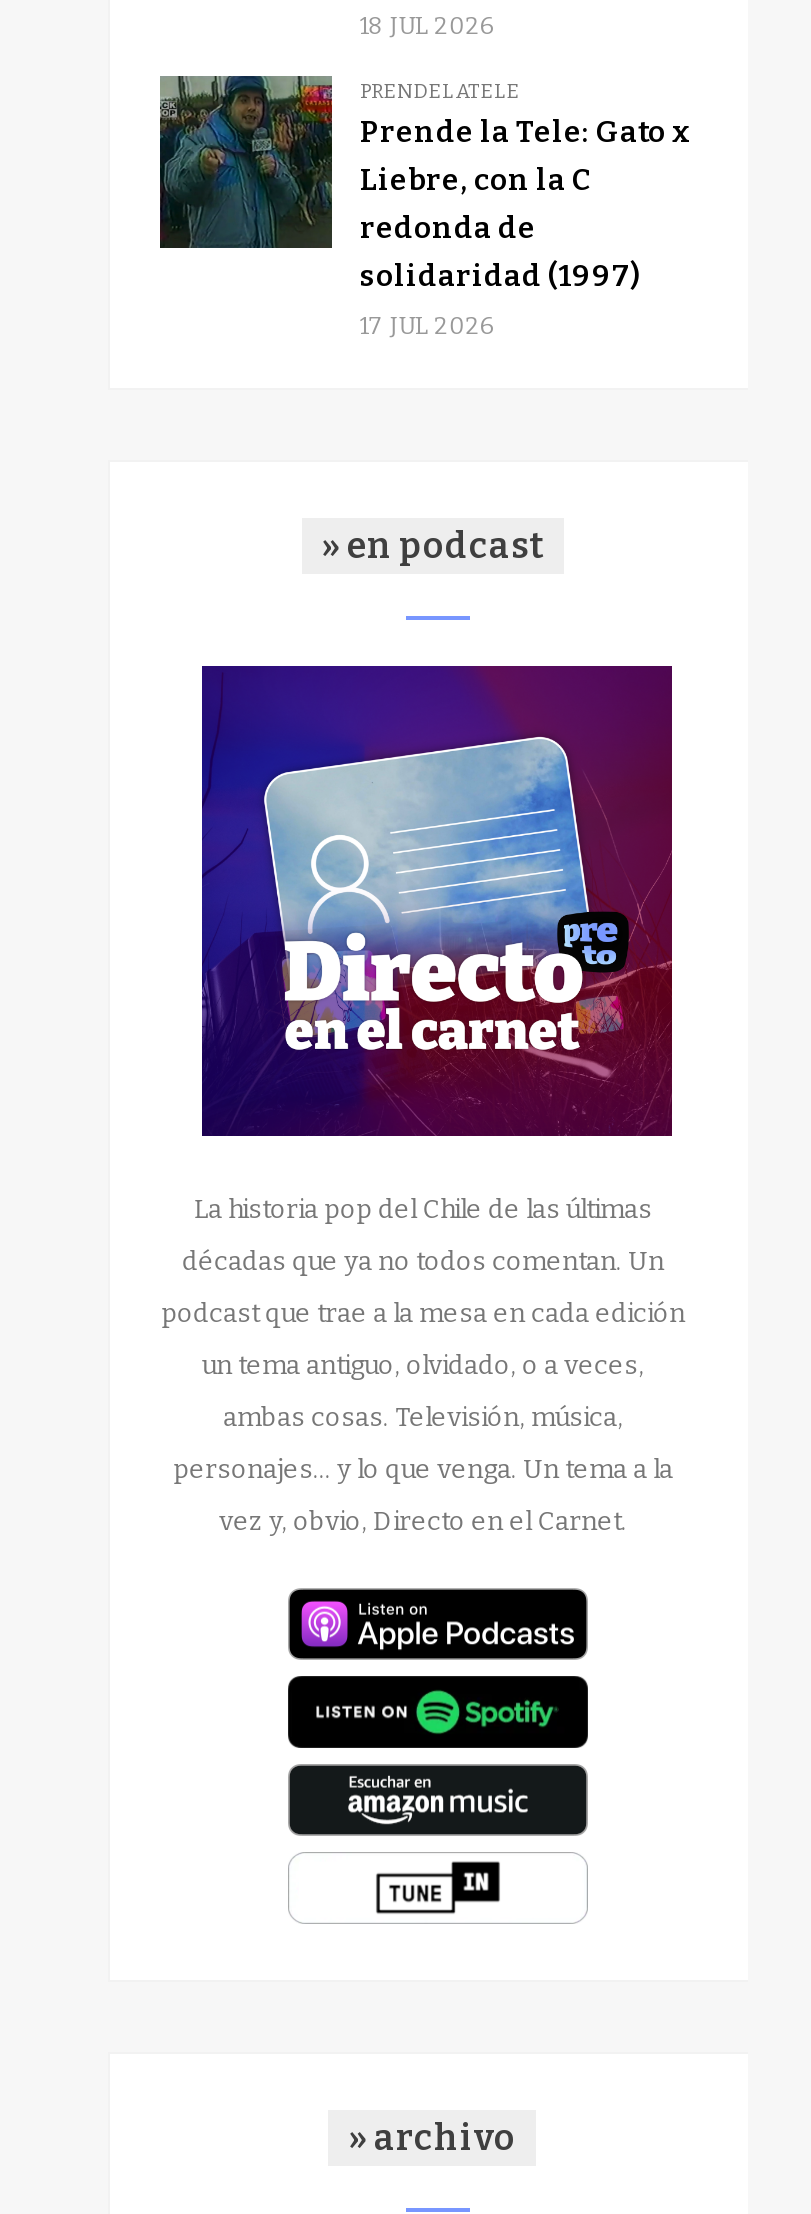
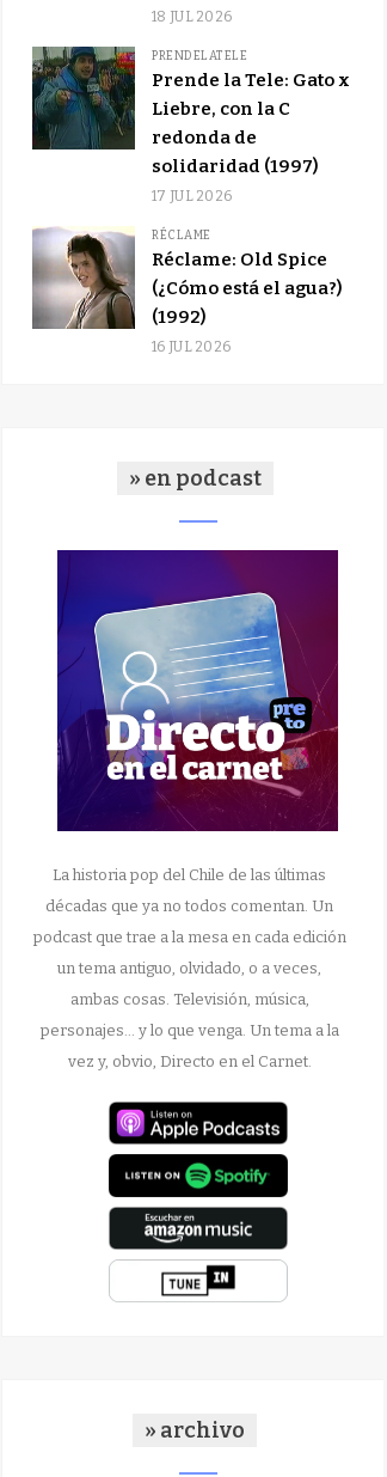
none -> [31,227,342,355] [image] | RÉCLAME | Réclame: Old Spice | (¿Cómo está el agua?) | (1992) | 16 JUL 2026

